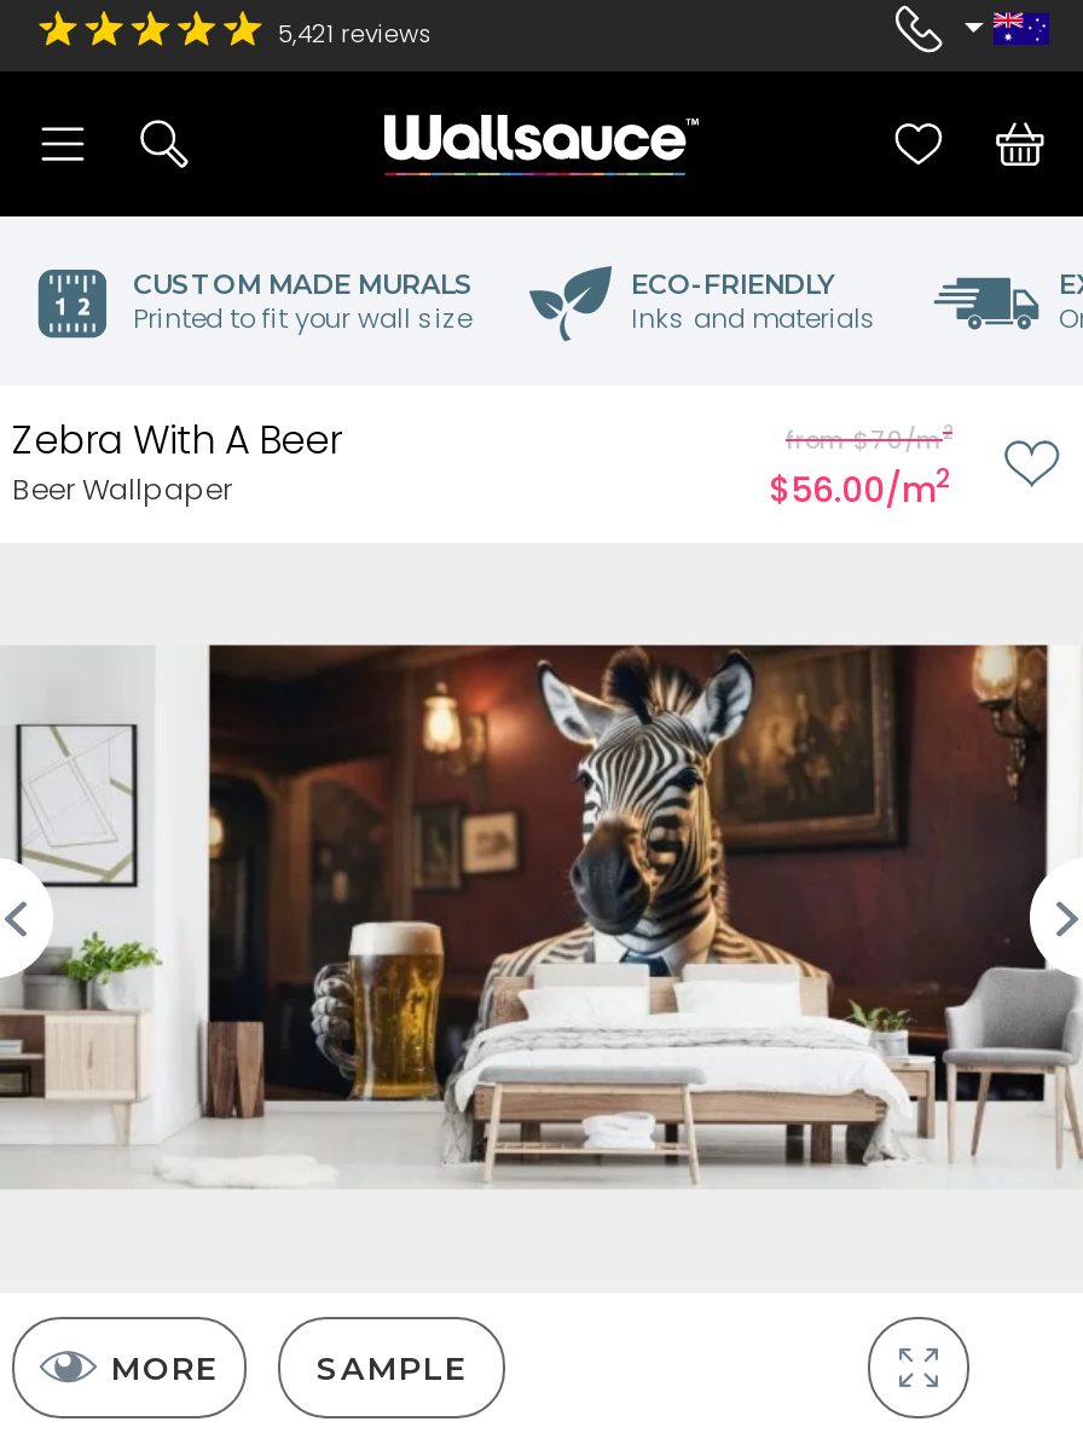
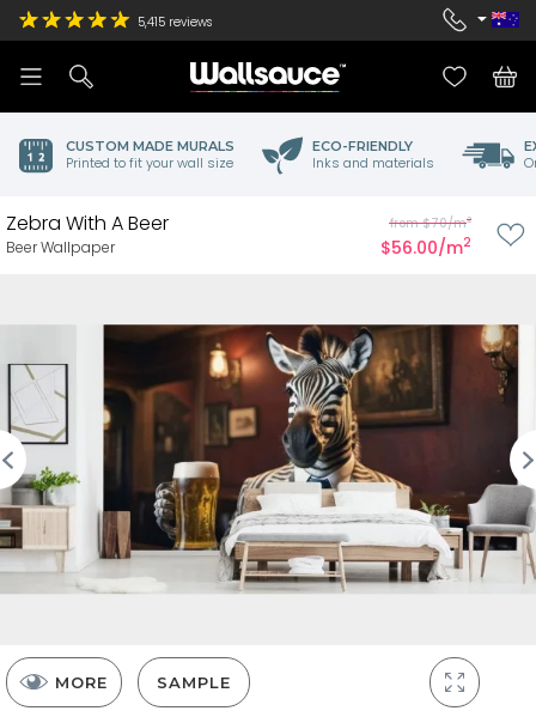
[278,16,428,52] 5,421 reviews -> [138,13,212,31] 5,415 reviews

